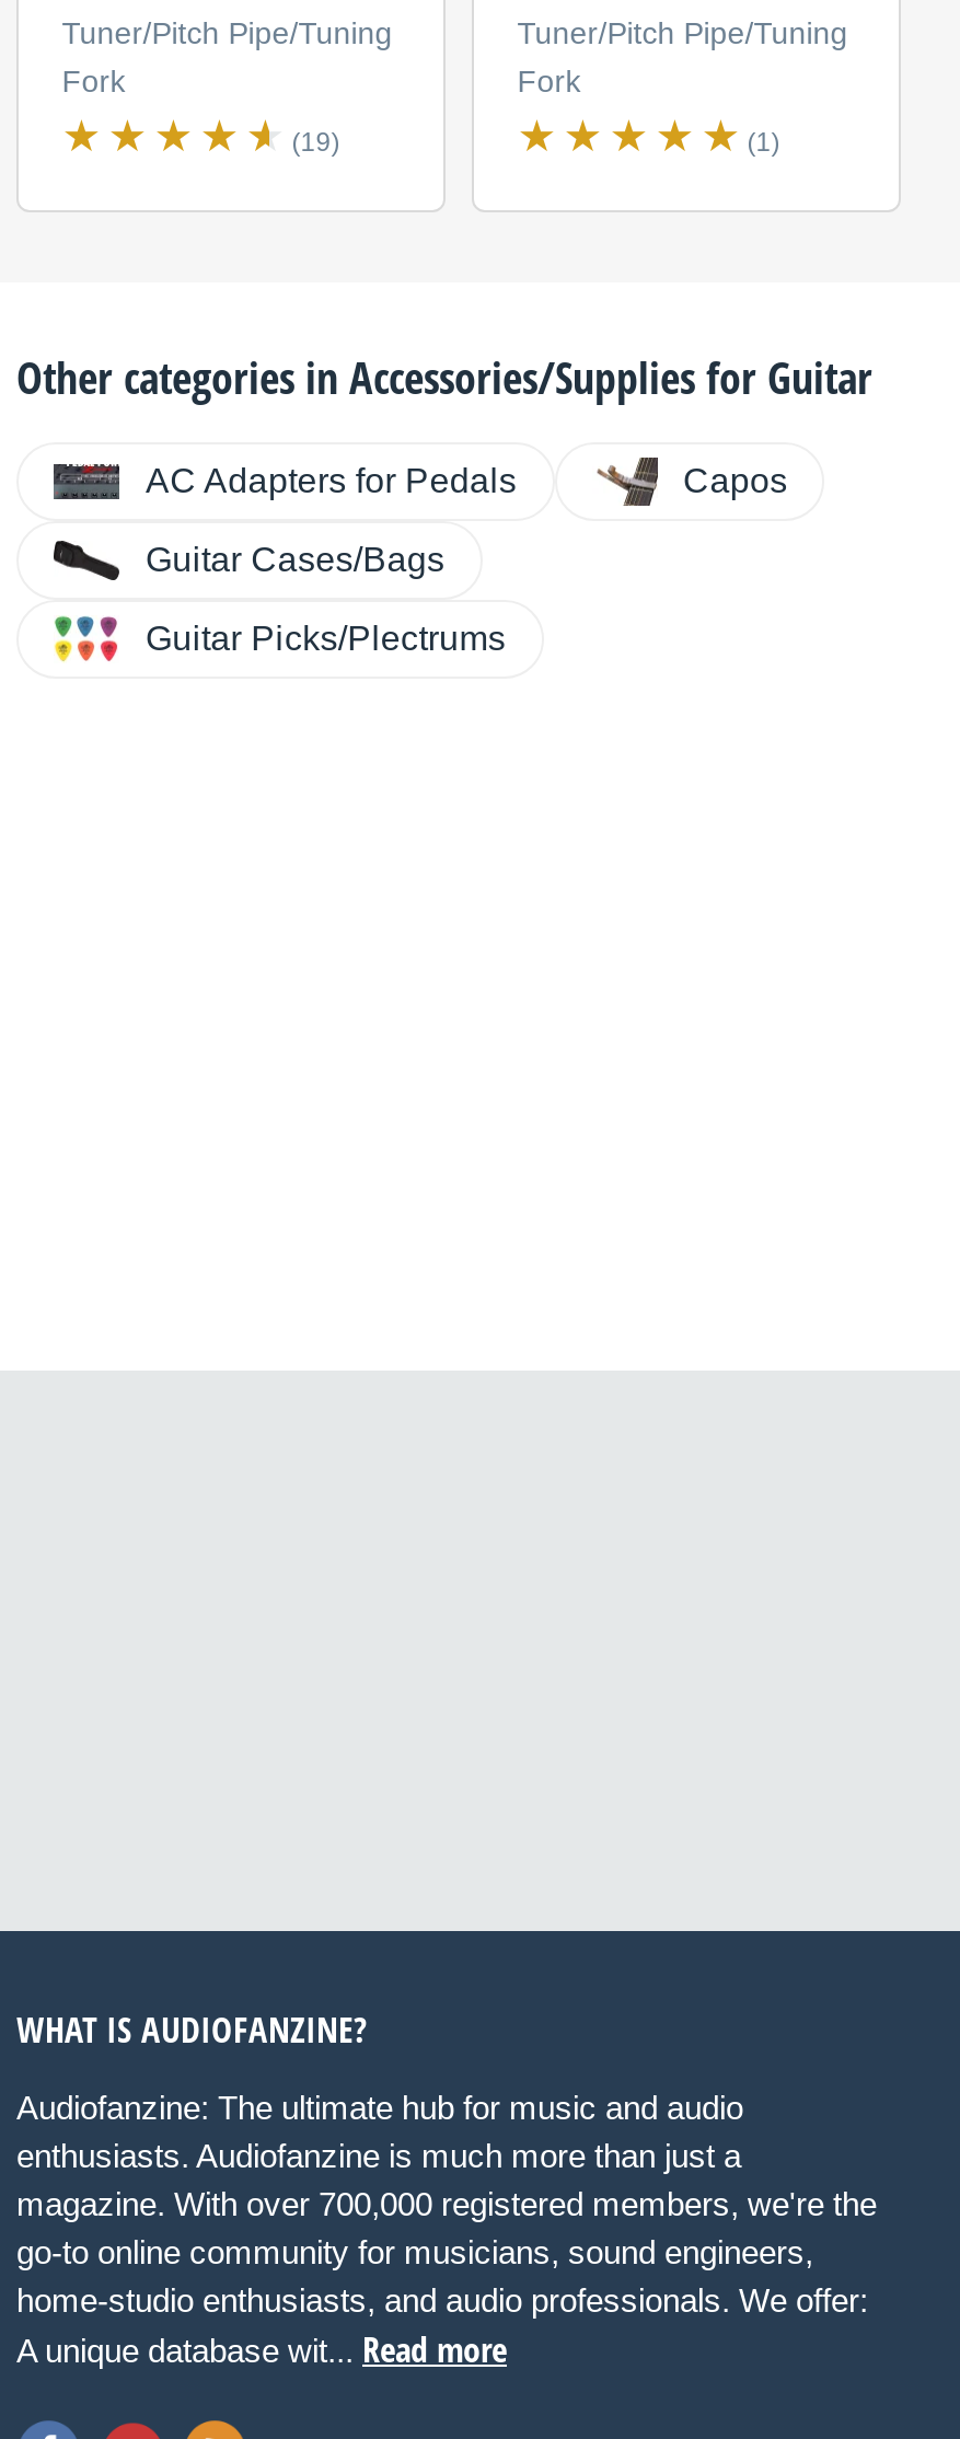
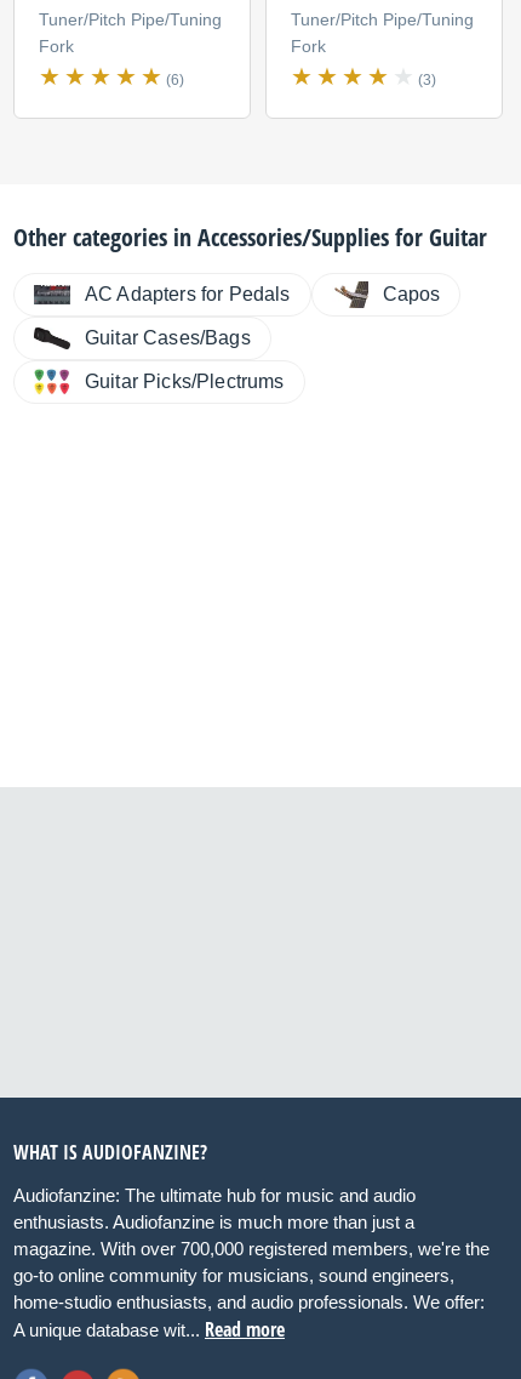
[292,127,340,157] (19) -> [166,71,184,88] (6)
[747,127,780,157] (1) -> [418,71,436,88] (3)

